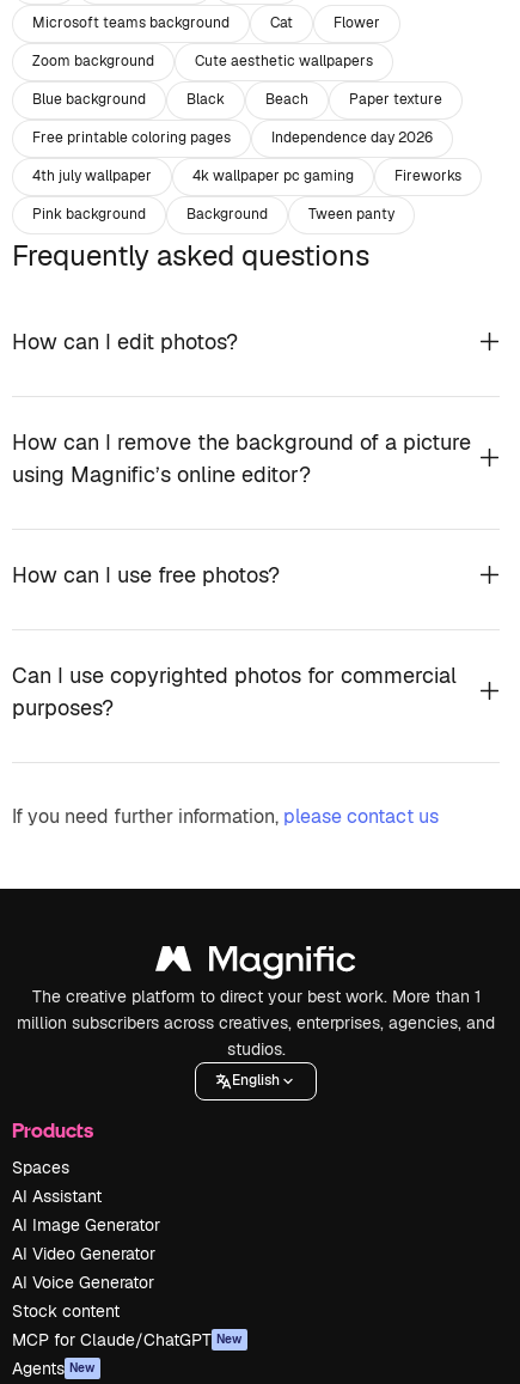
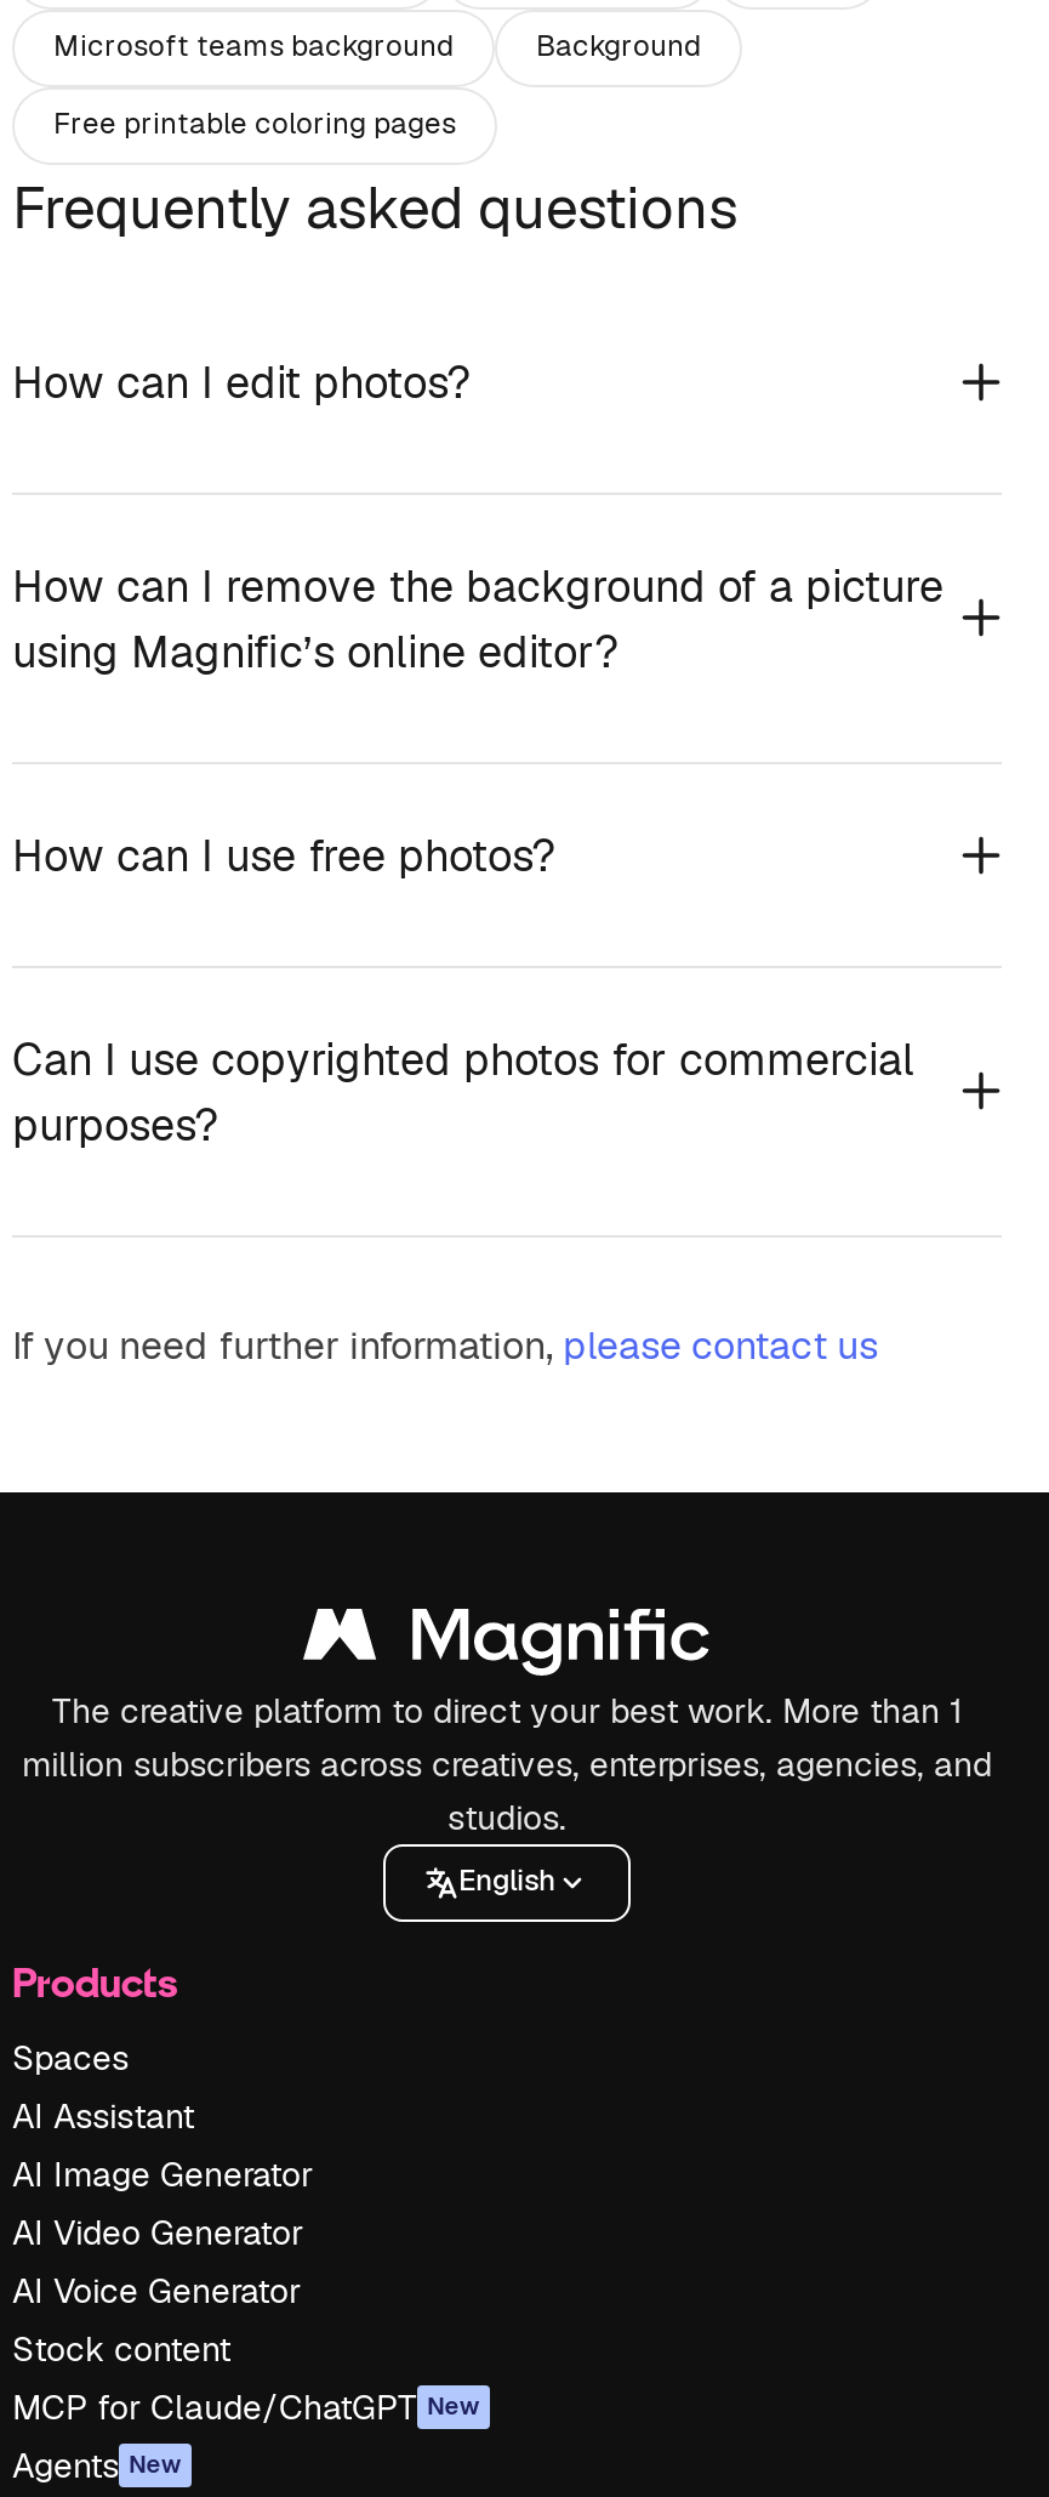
[32,14,442,109] Cat | Flower | Zoom background | Cute aesthetic wallpapers | Blue background | Black | Beach | Paper texture -> [536,28,701,67] Background
[32,129,461,224] Independence day 2026 | 4th july wallpaper | 4k wallpaper pc gaming | Fireworks | Pink background | Background | Tween panty -> none

